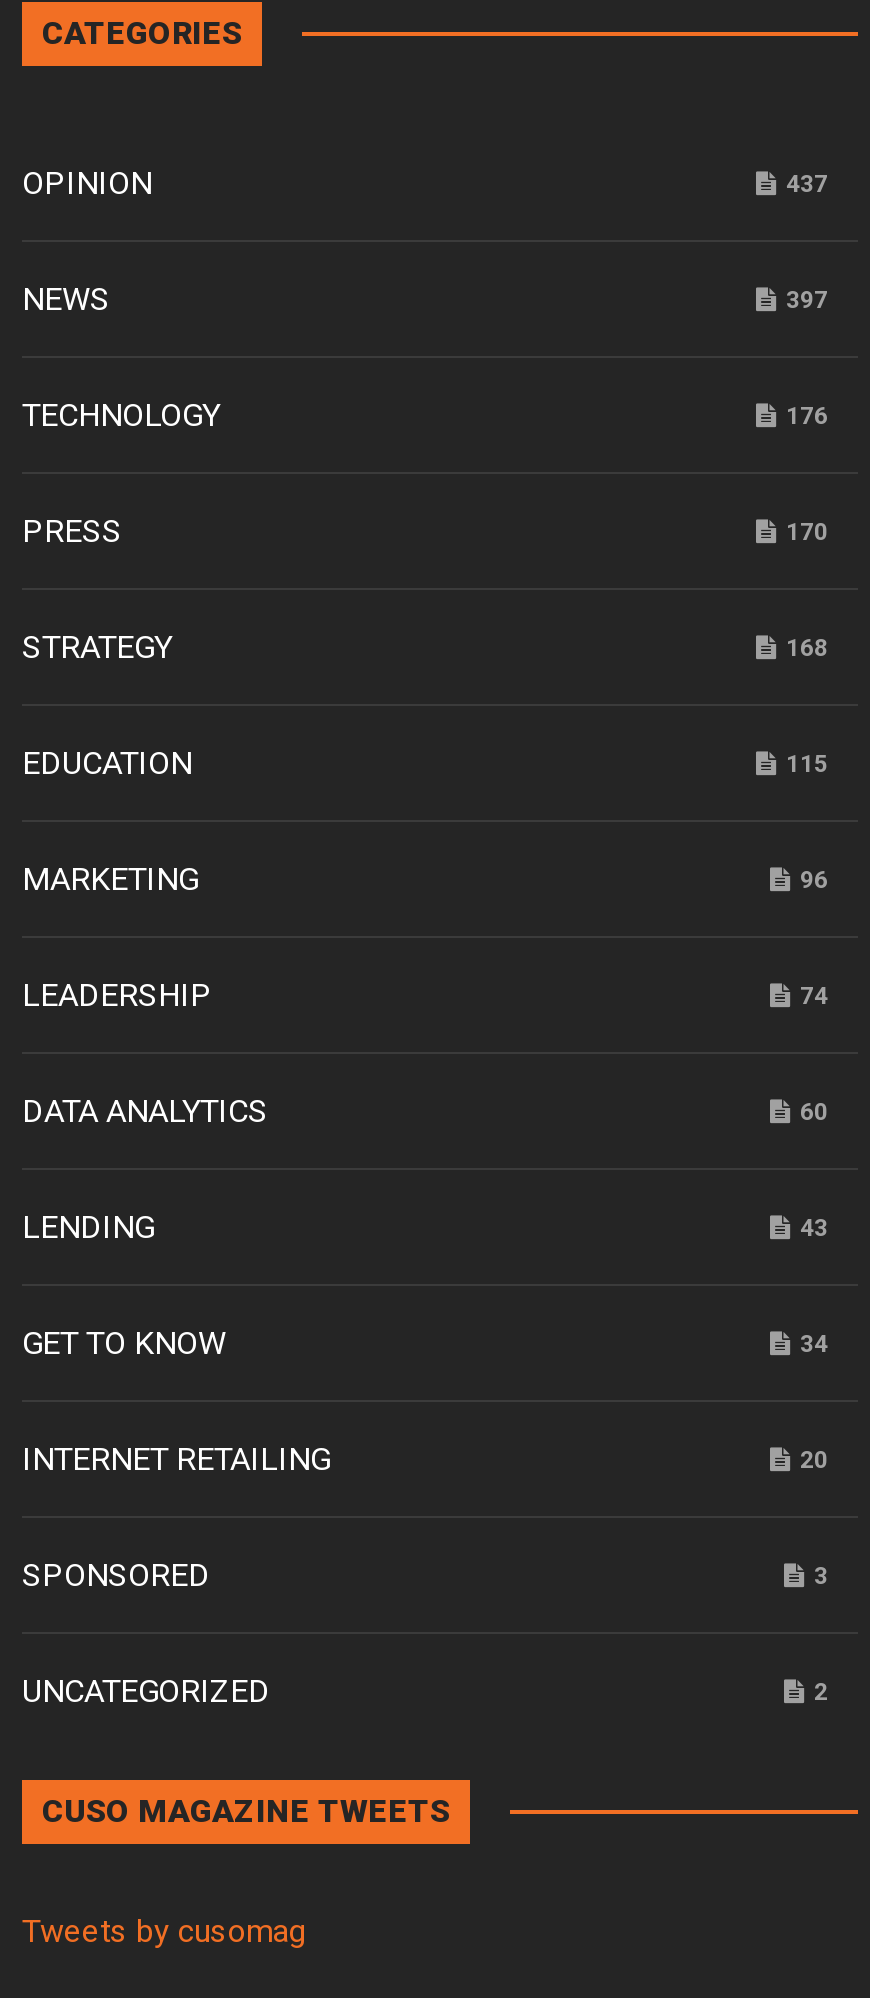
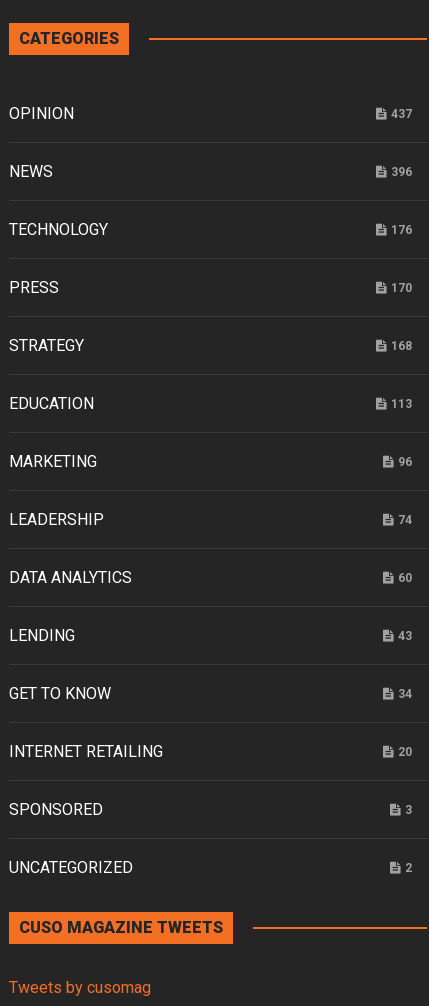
[786,287,828,315] 397 -> [391,165,412,179] 396
[786,751,828,779] 115 -> [391,397,412,411] 113

